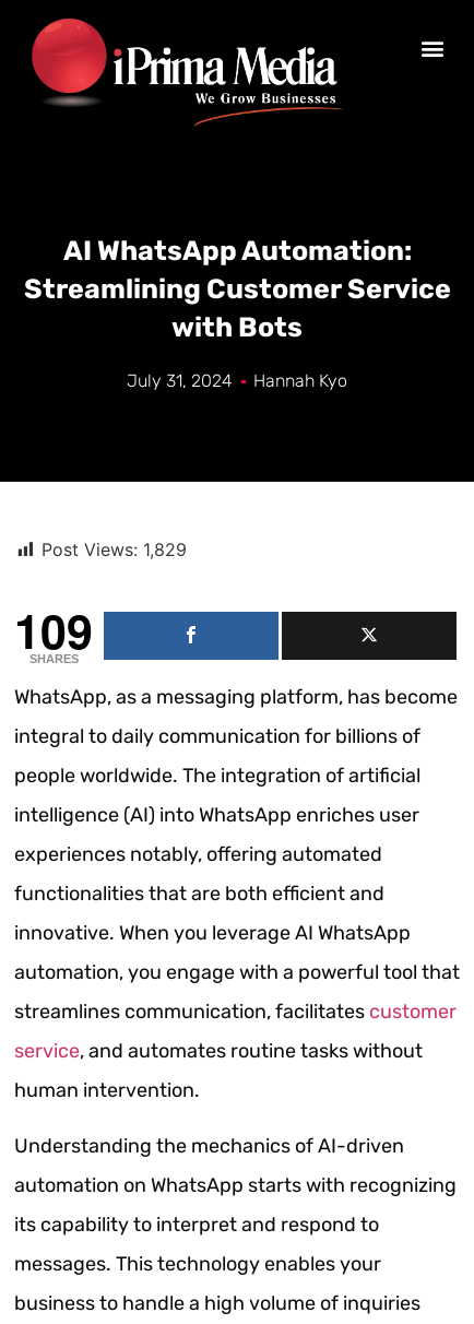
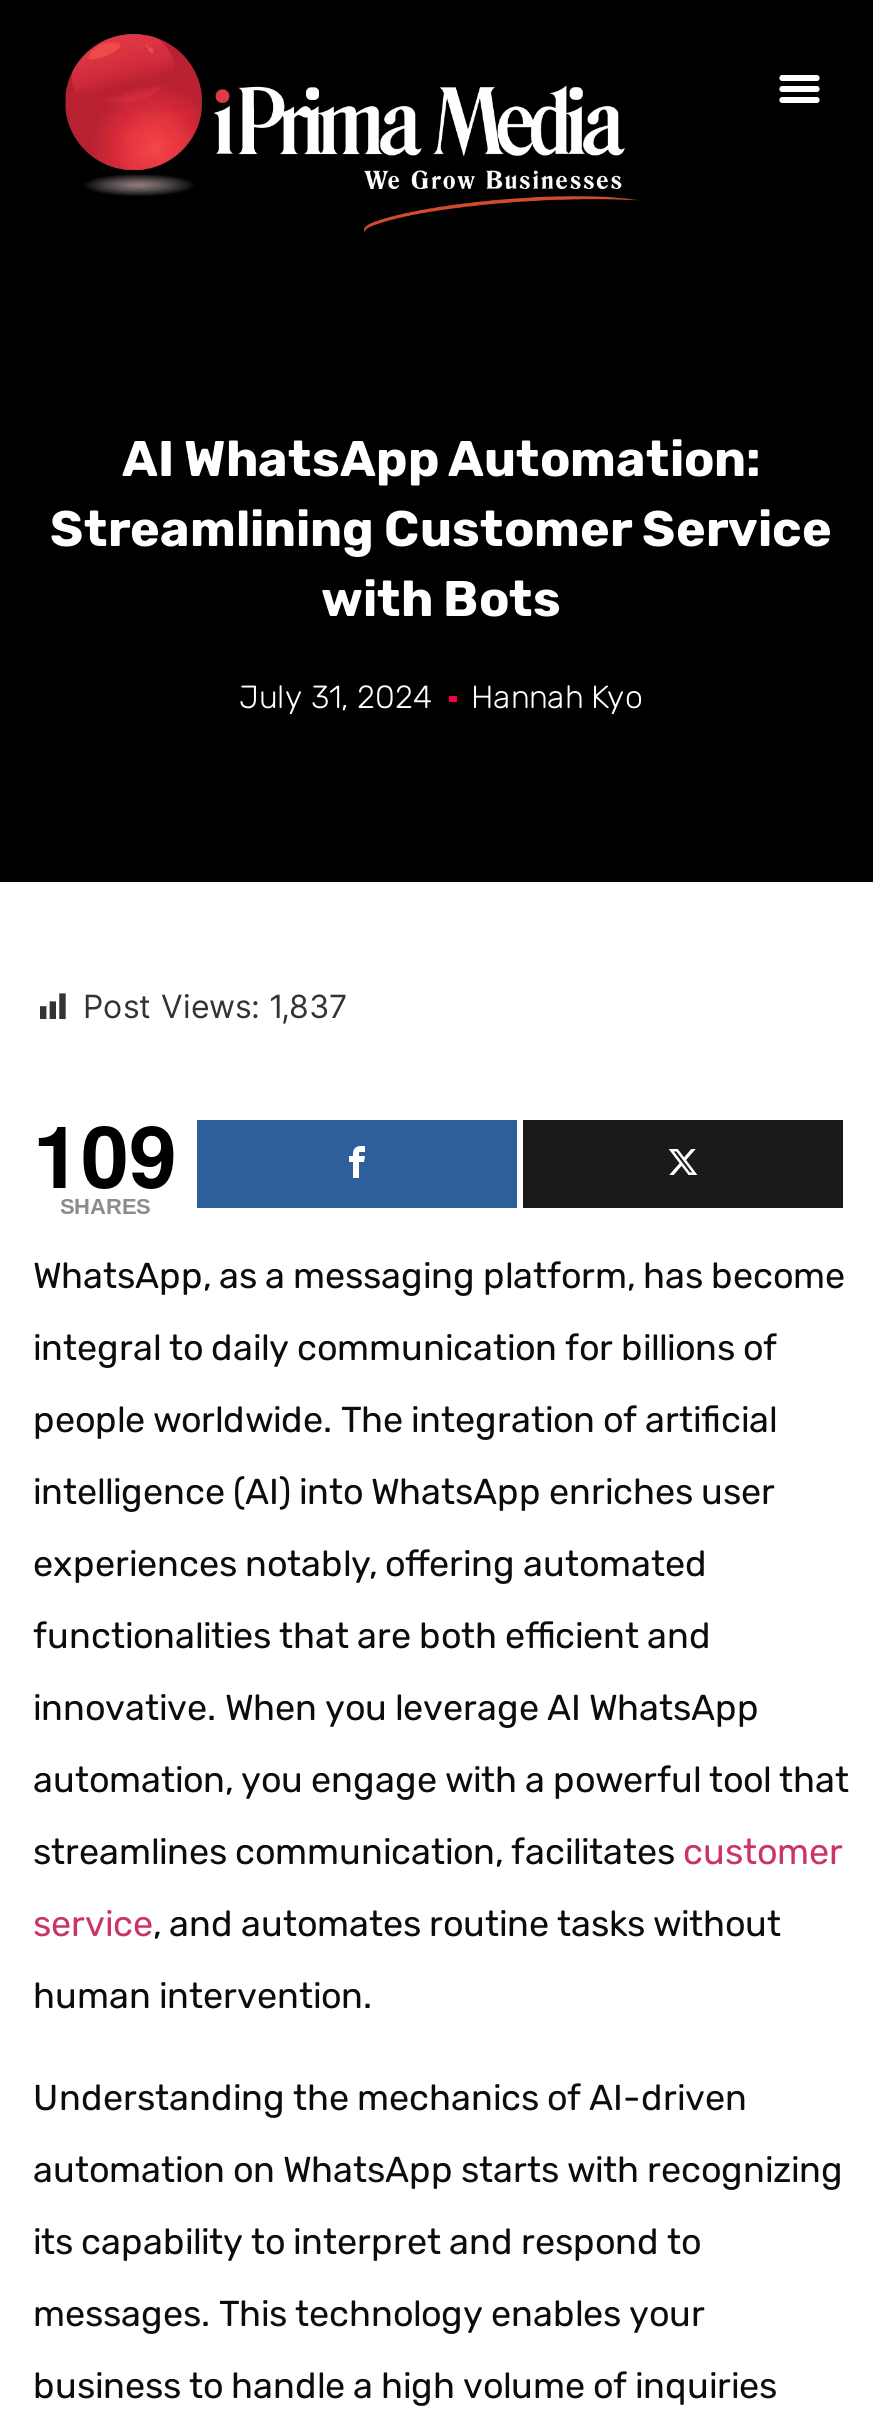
[42,539,187,561] Post Views: 1,829 -> [83,987,347,1027] Post Views: 1,837

